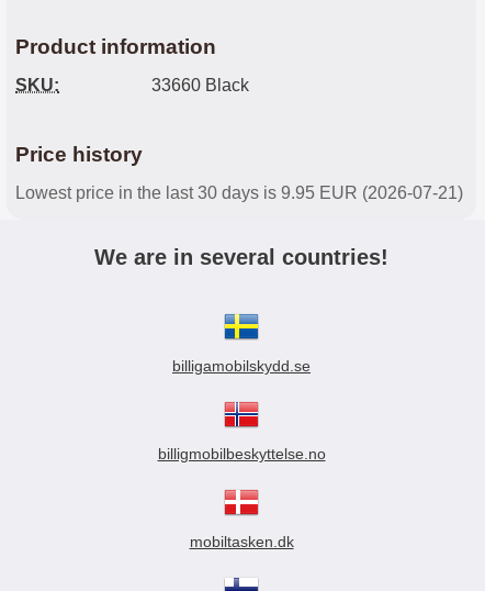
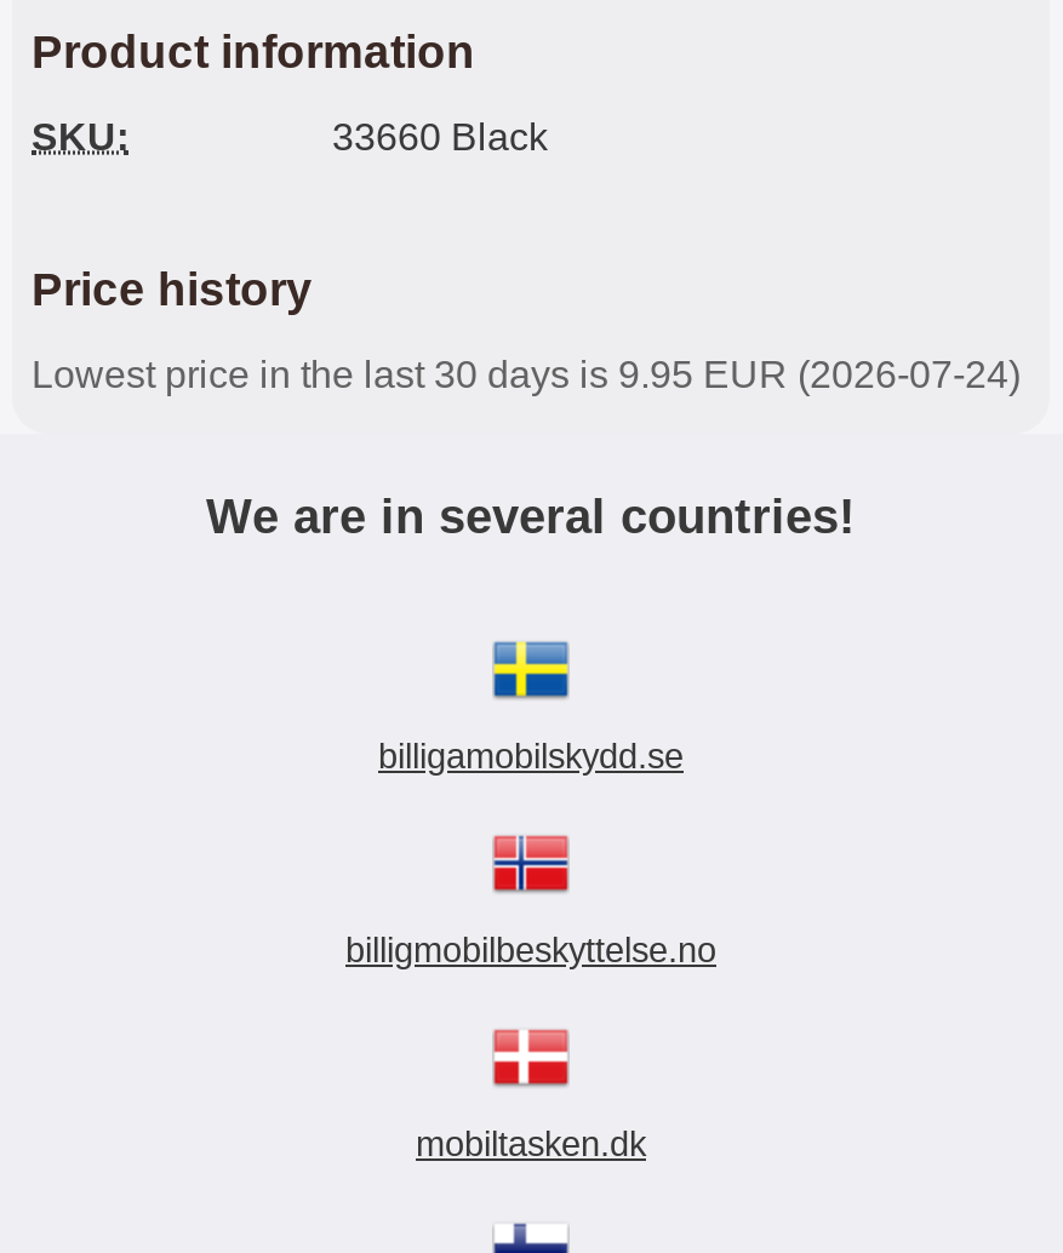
[15,183,463,202] Lowest price in the last 30 days is 9.95 EUR (2026-07-21) -> [32,354,1021,395] Lowest price in the last 30 days is 9.95 EUR (2026-07-24)

